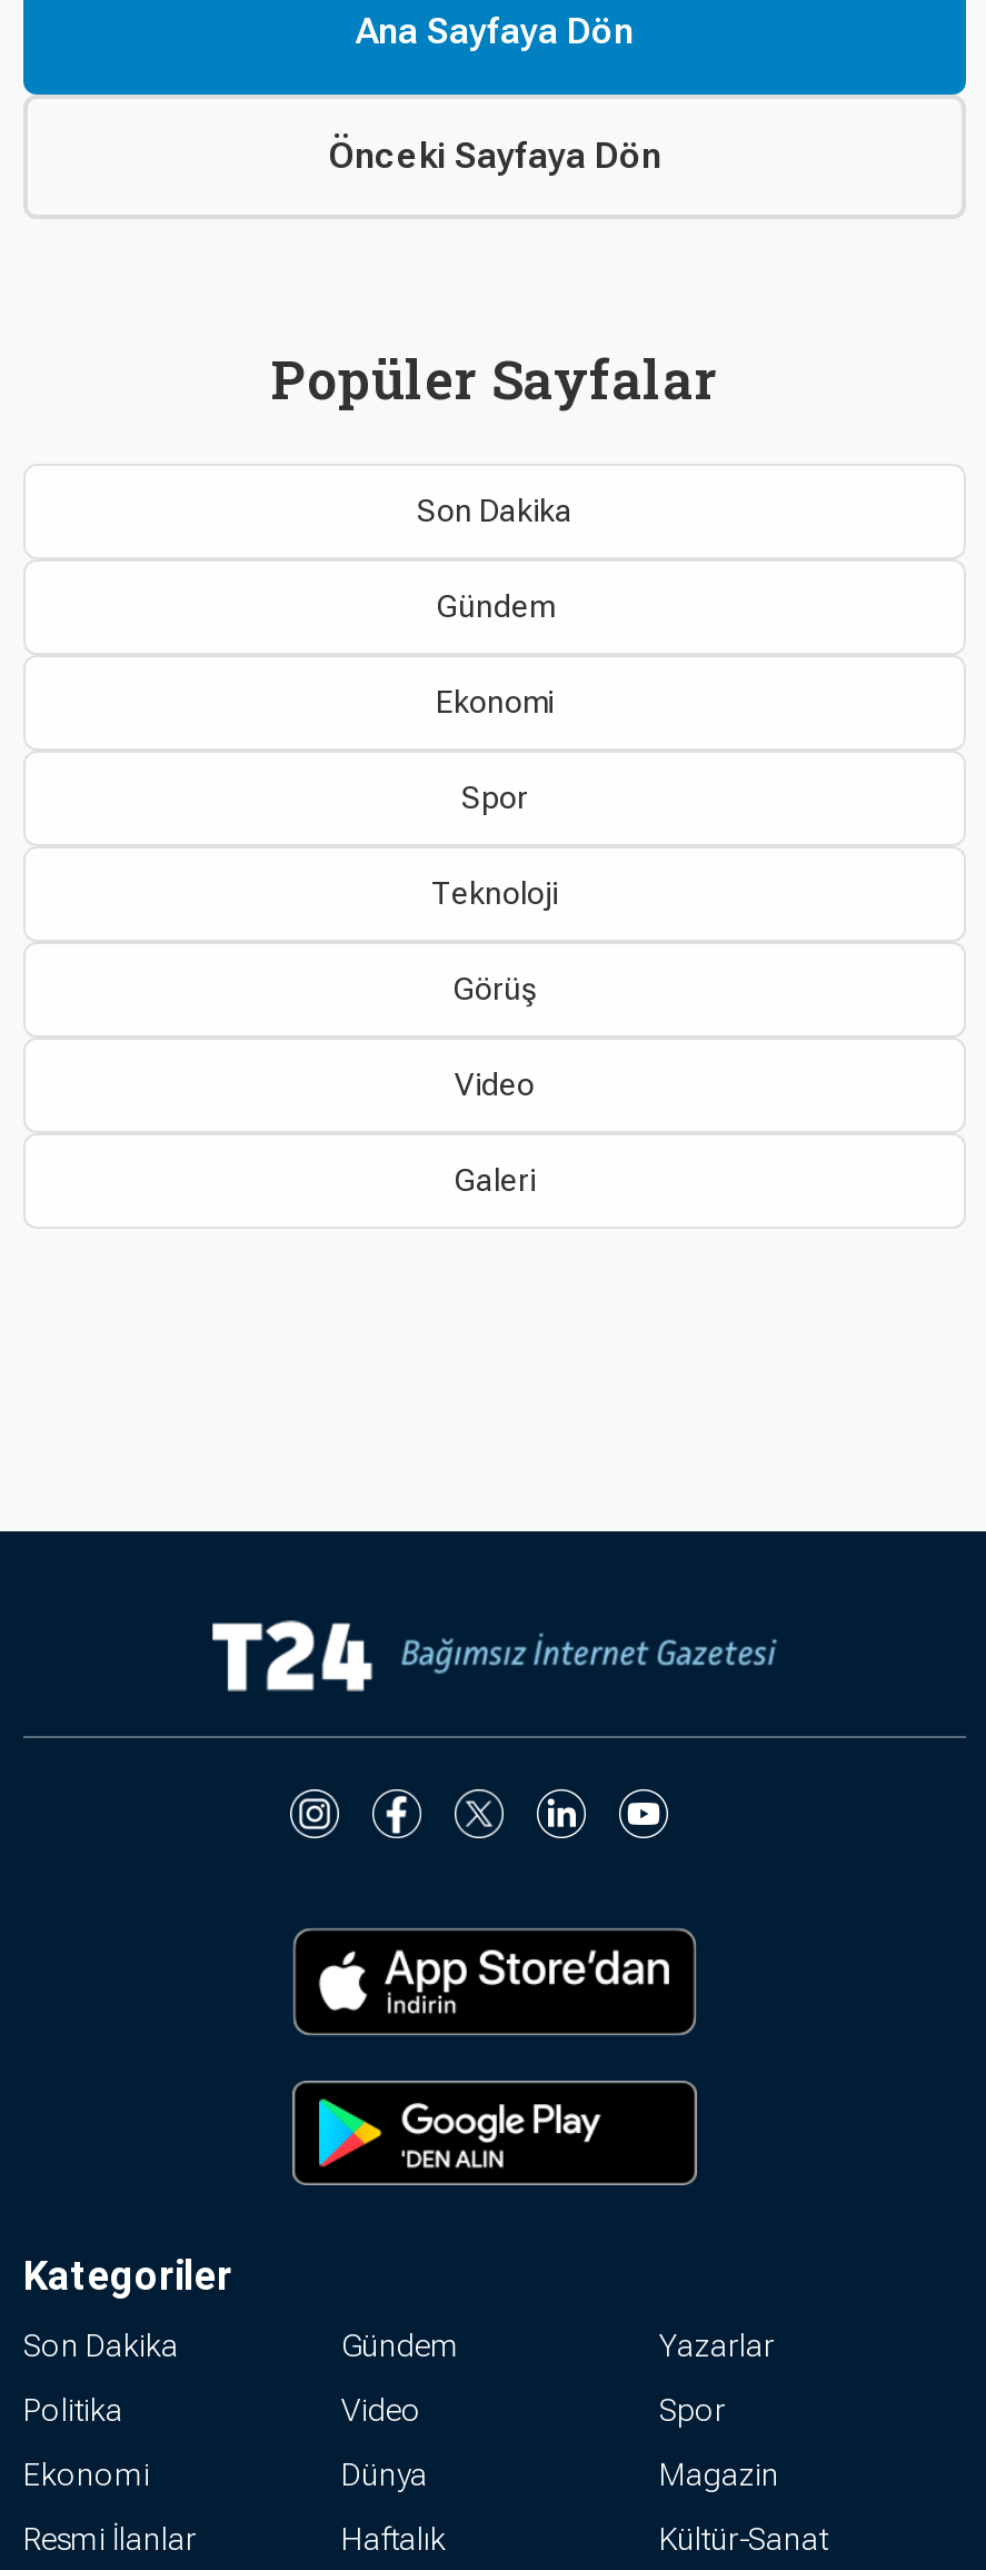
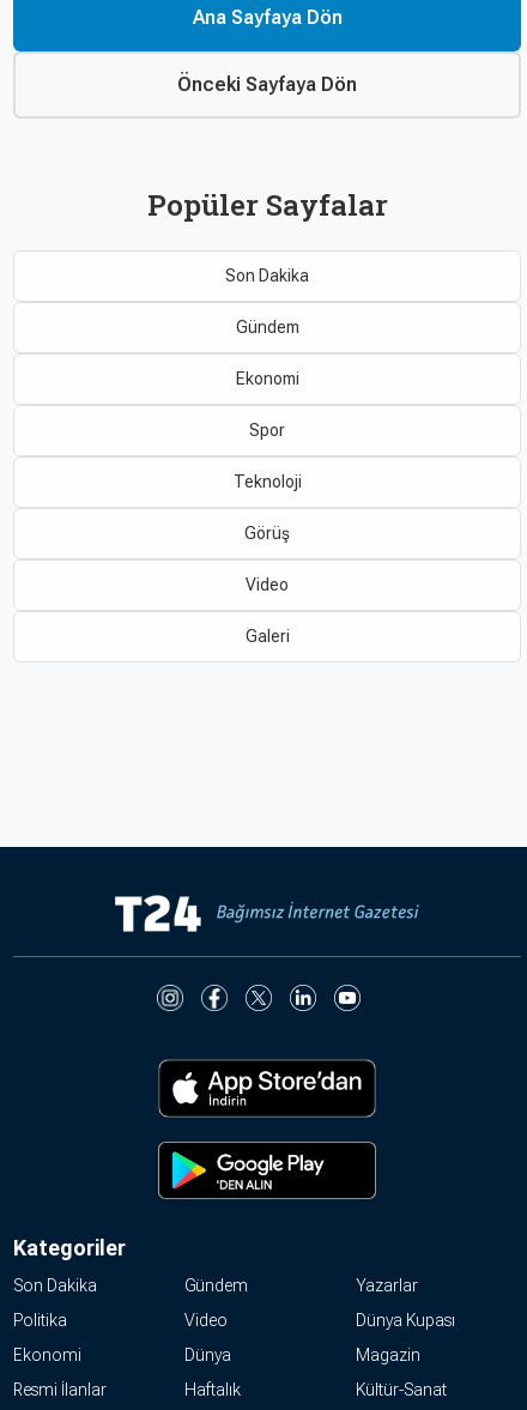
[659,2393,726,2429] Spor -> [356,1310,455,1330] Dünya Kupası

